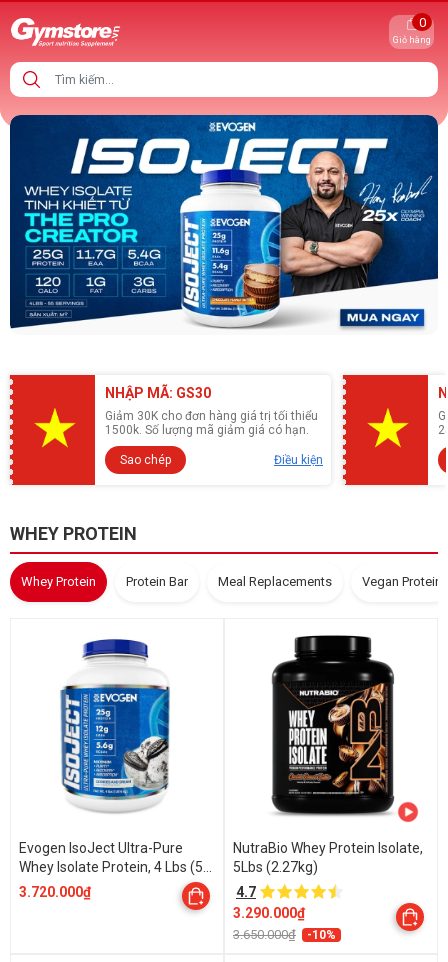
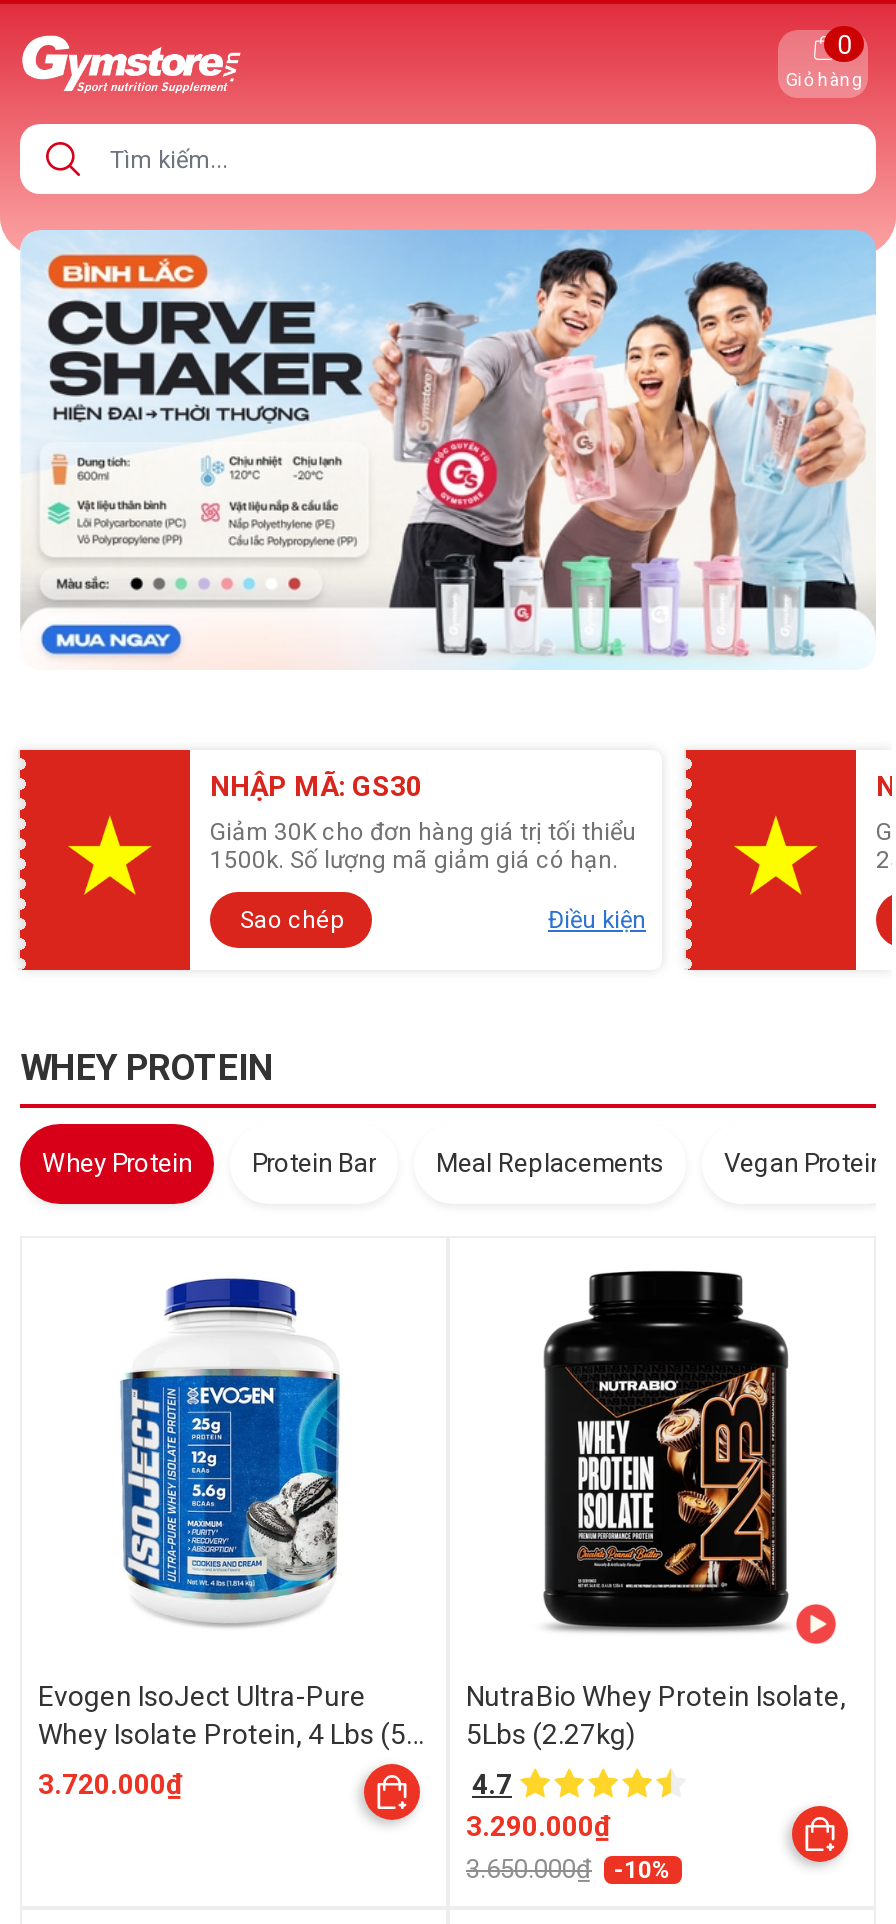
[9,114,439,334] [image] -> [20,228,876,670] [image]

